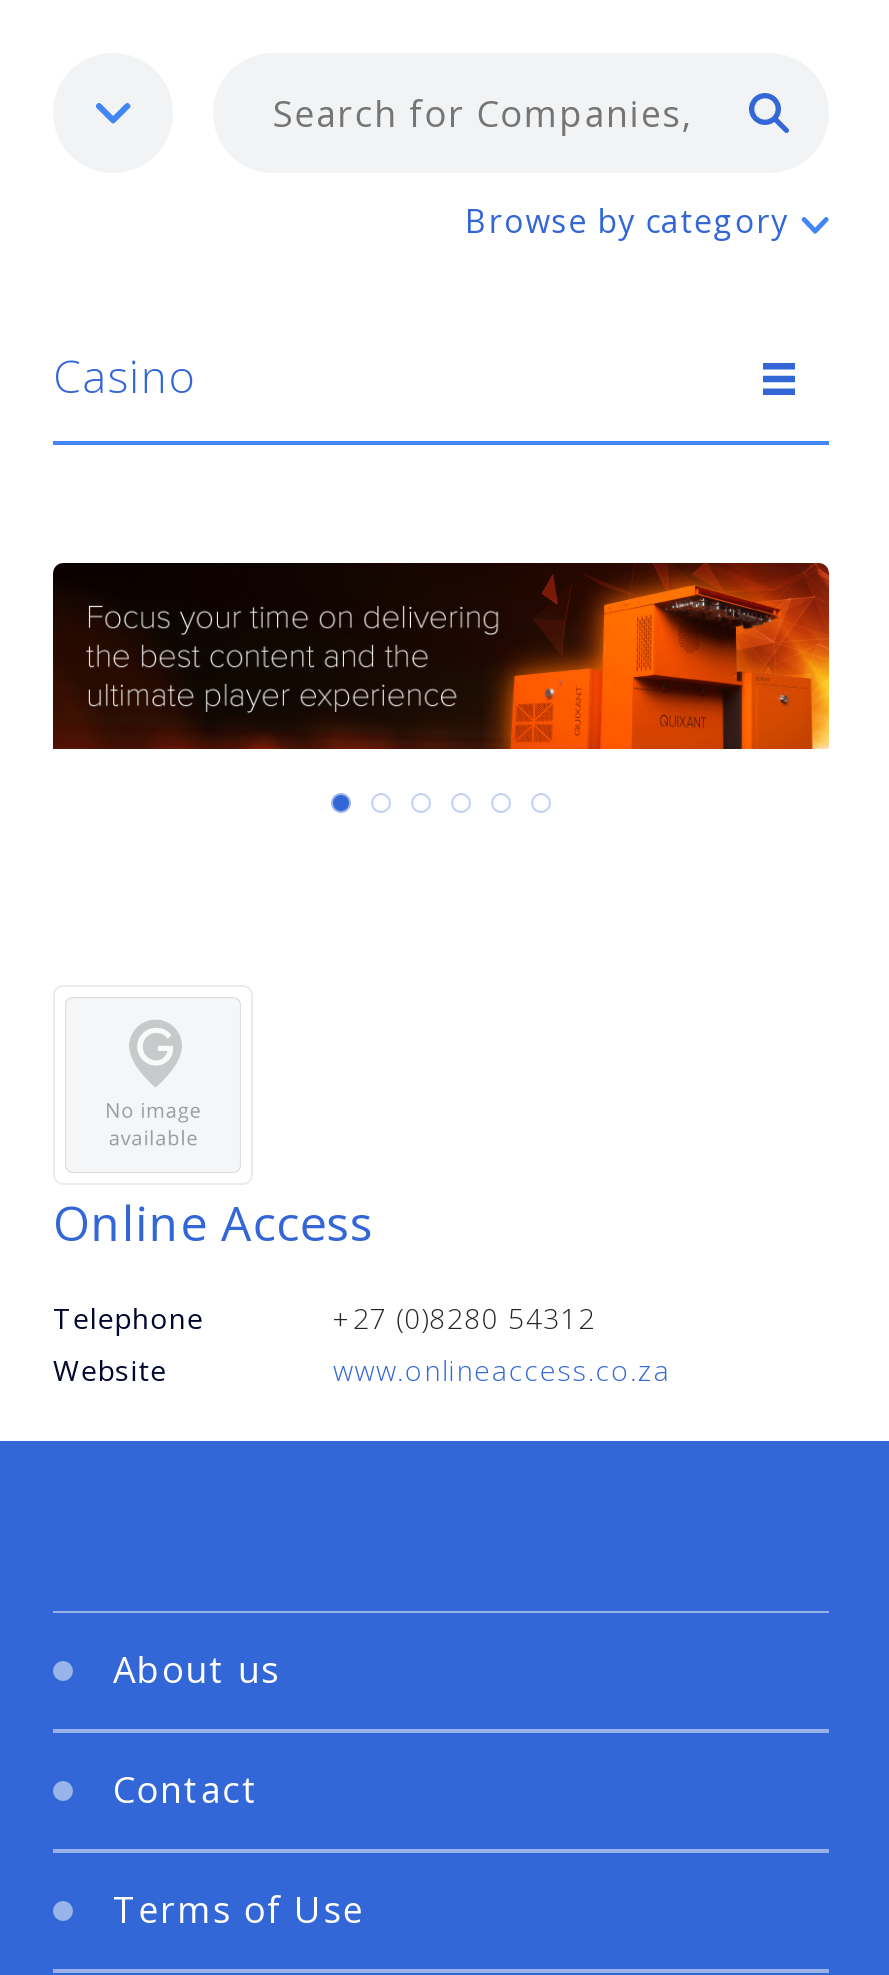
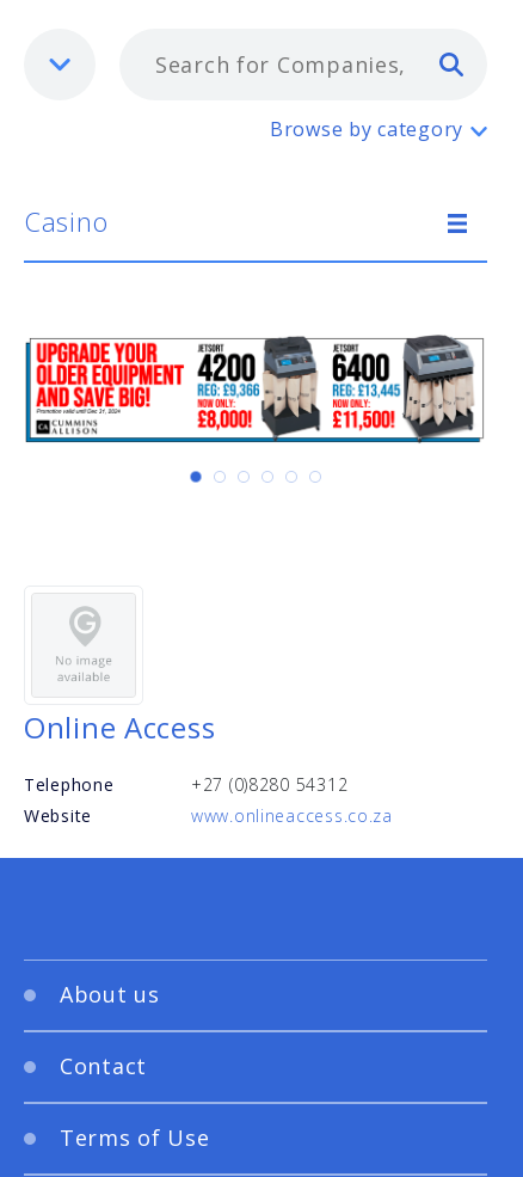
[51,561,831,751] [image] -> [24,333,487,445] [image]

